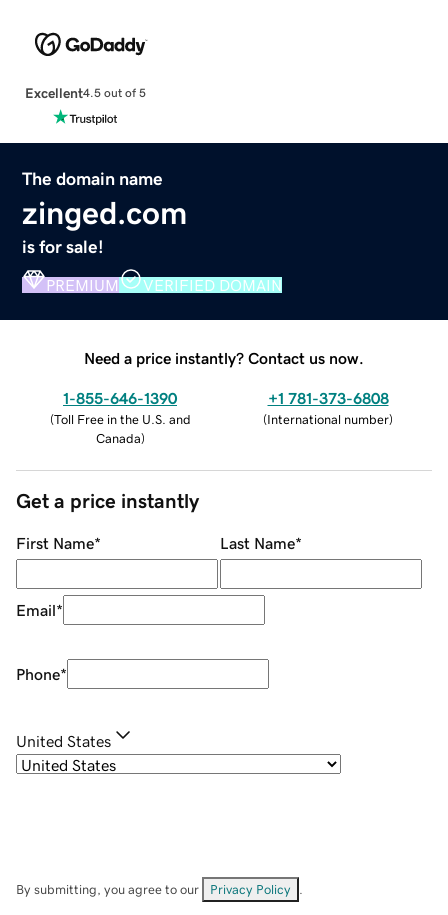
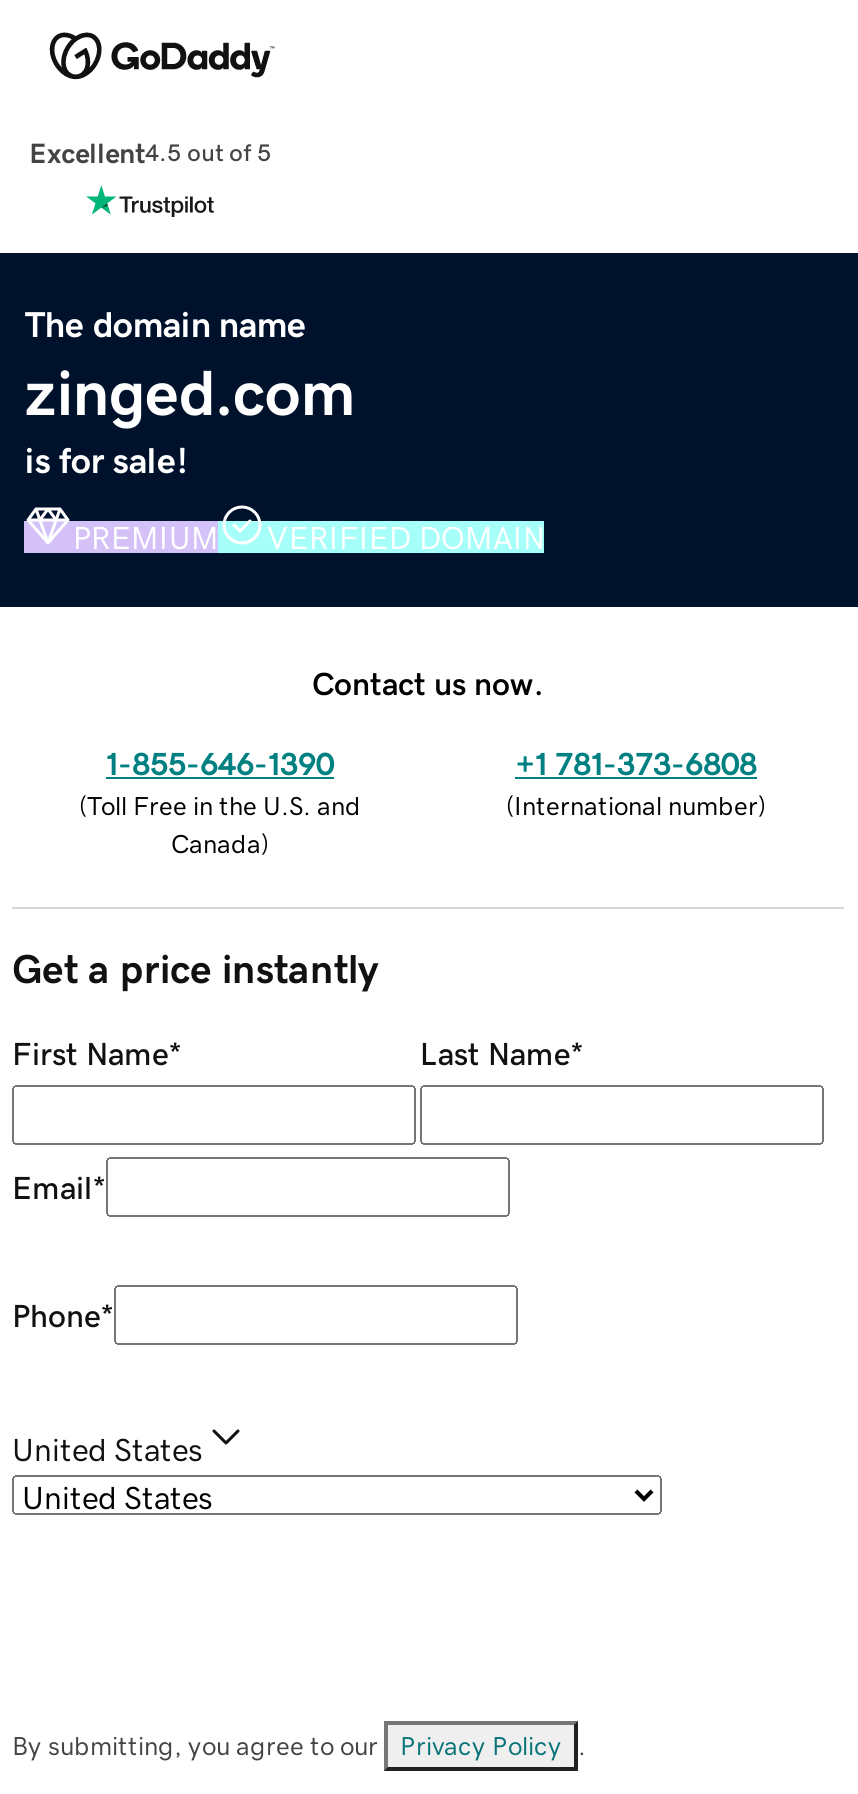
[84,350,364,366] Need a price instantly? Contact us now. -> [312,666,544,698] Contact us now.

